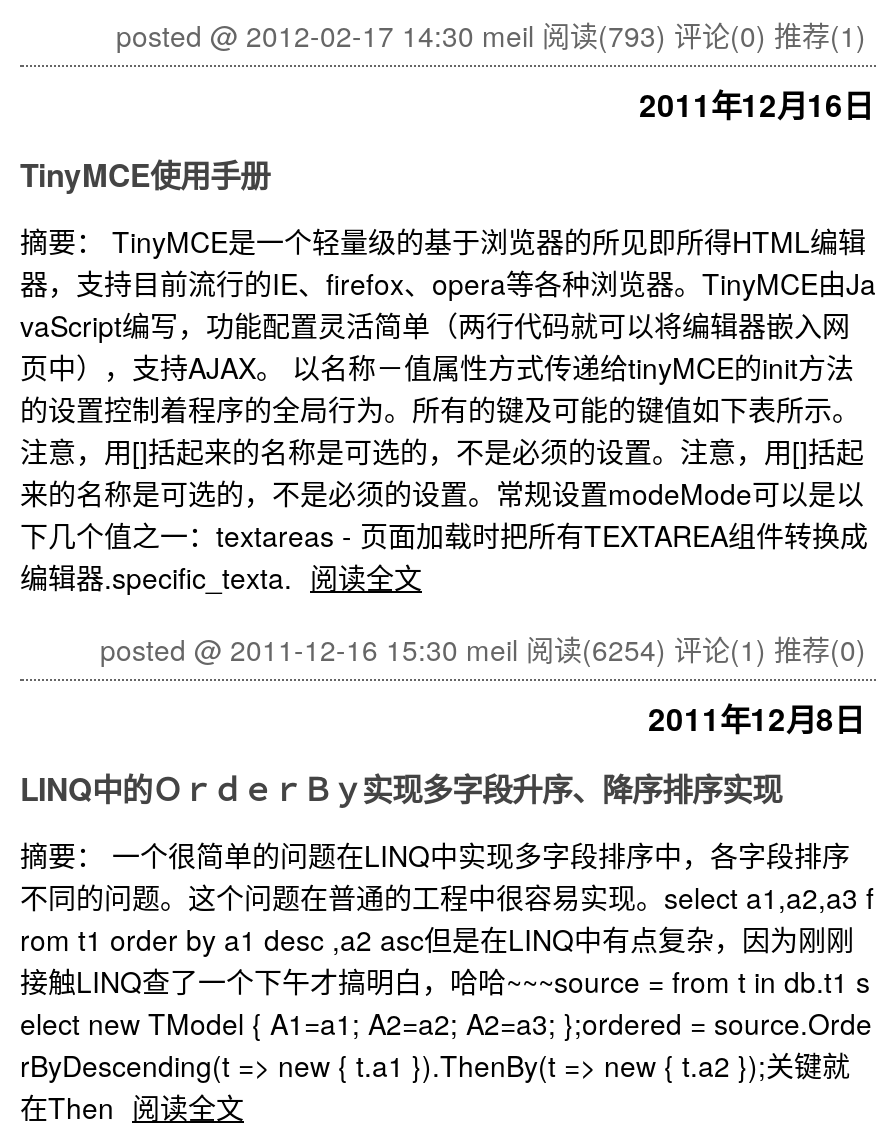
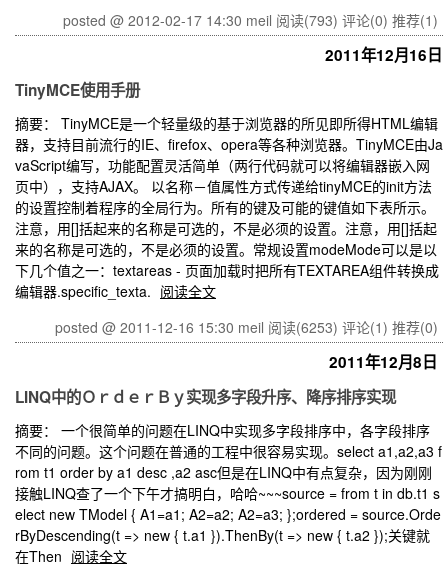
[100,629,866,669] posted @ 2011-12-16 15:30 meil阅读(6254) 评论(1) 推荐(0) -> [55,317,438,337] posted @ 2011-12-16 15:30 meil阅读(6253) 评论(1) 推荐(0)

